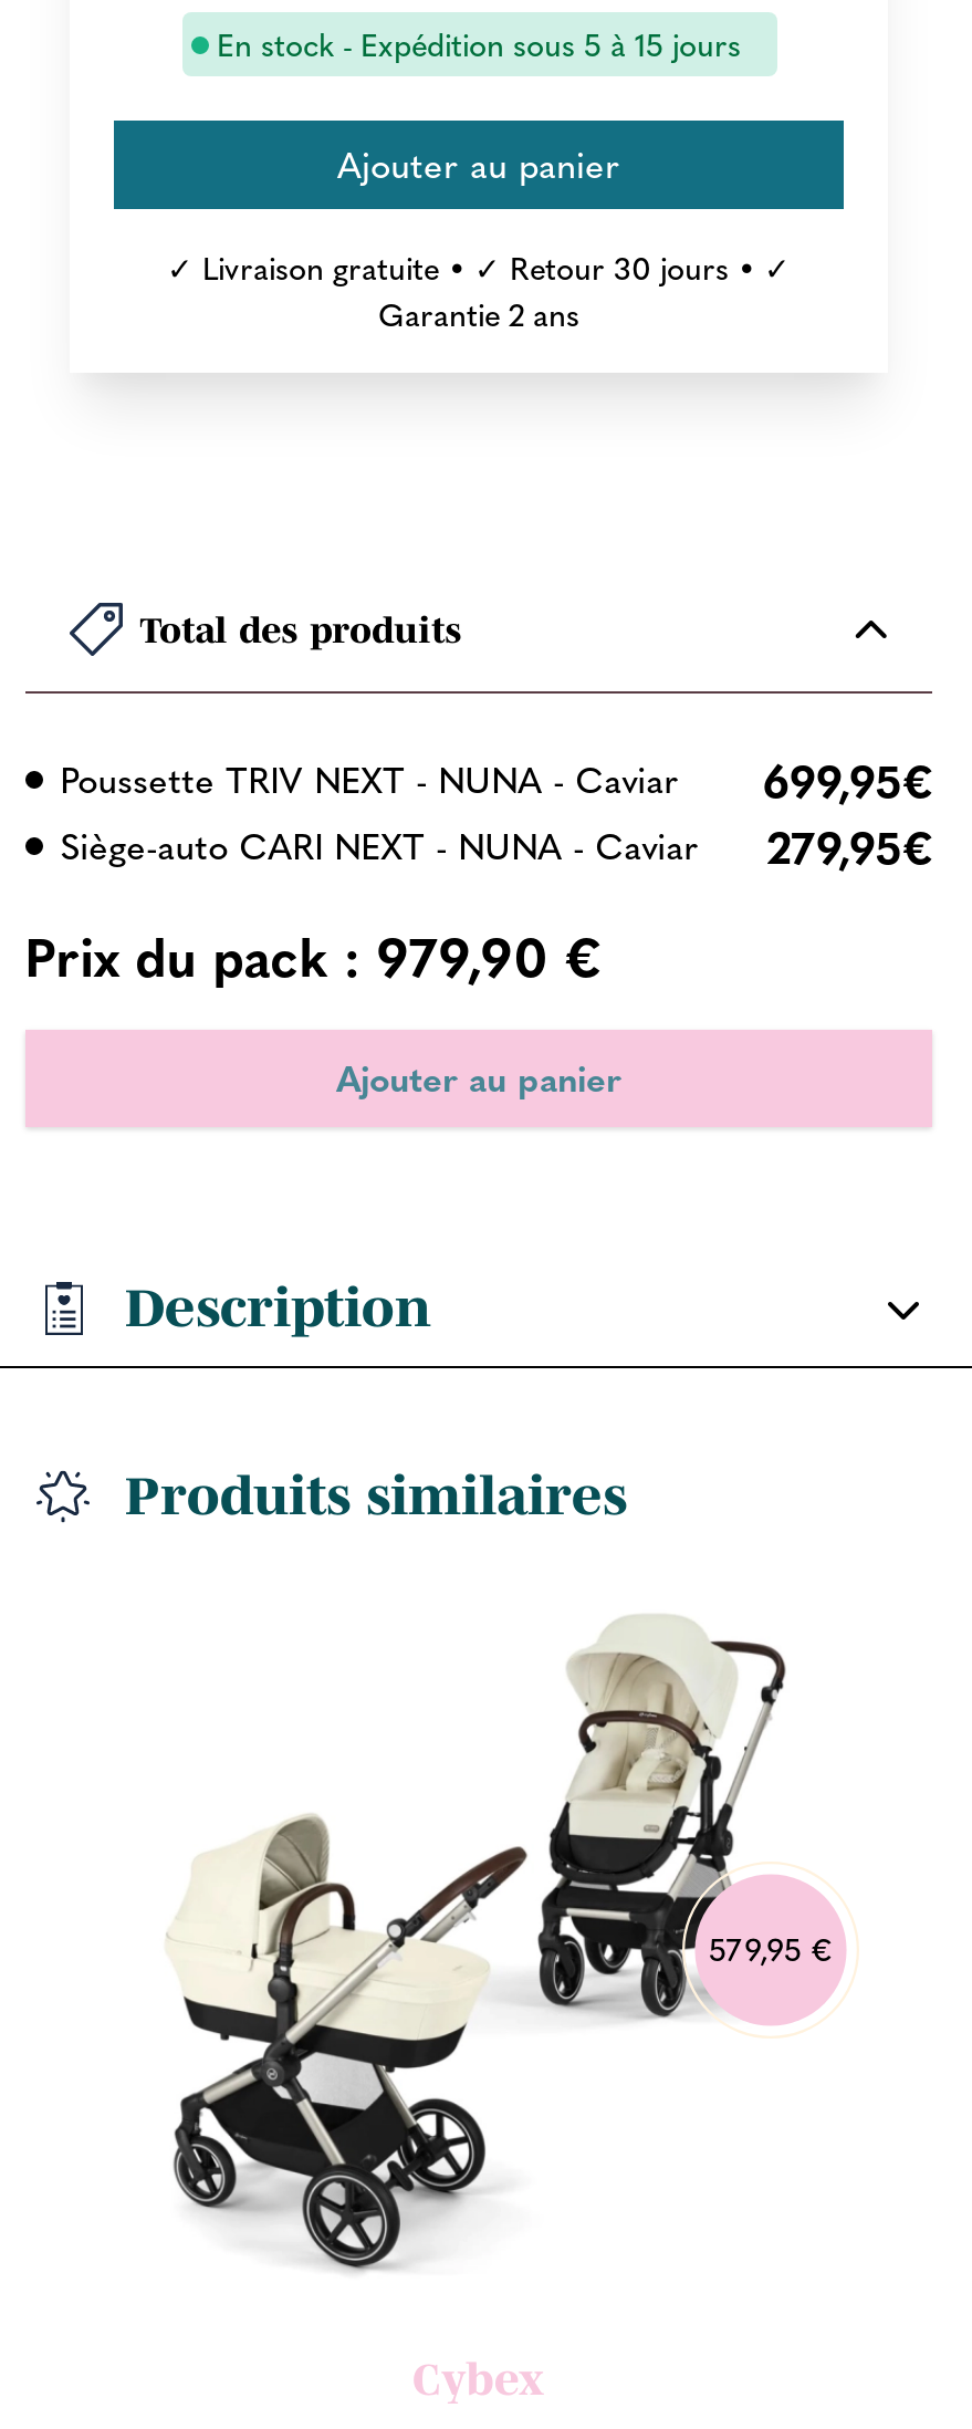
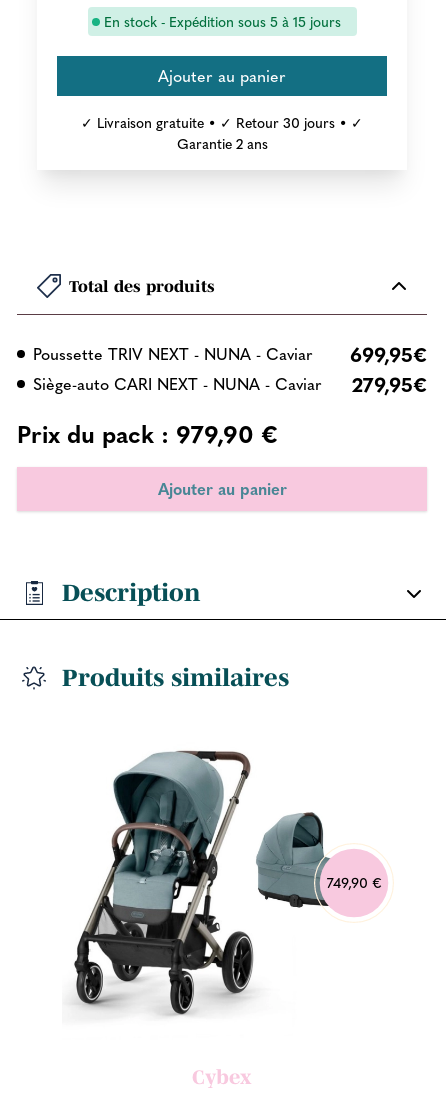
[151,1614,833,2273] [image] | 579,95 € -> [73,732,381,1028] [image] | 749,90 €

